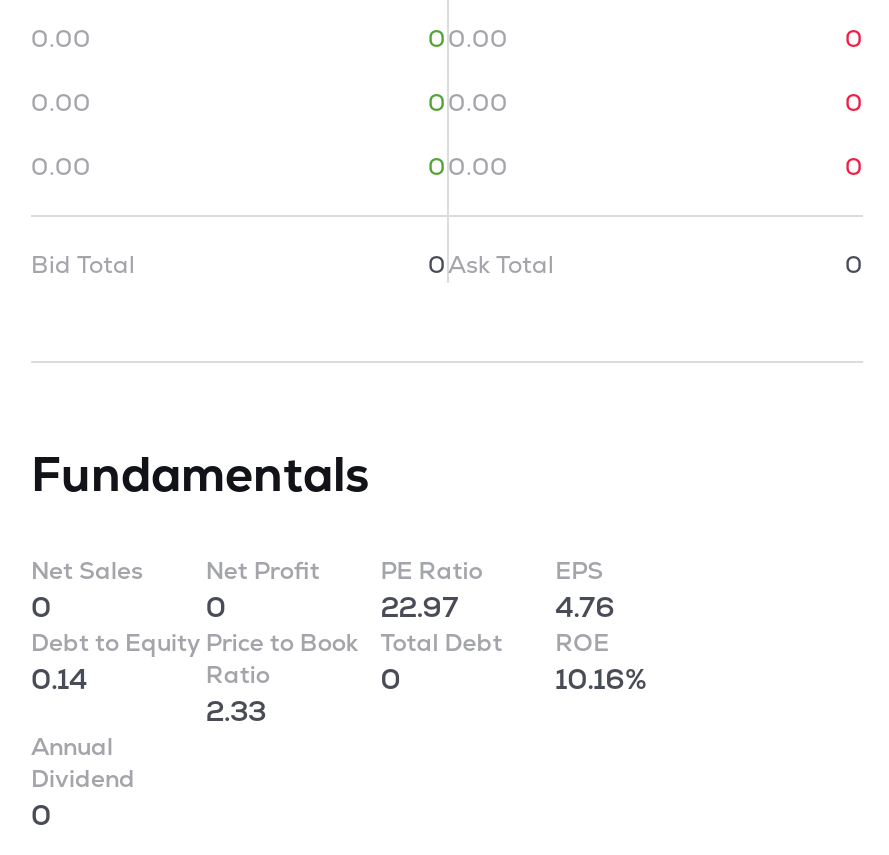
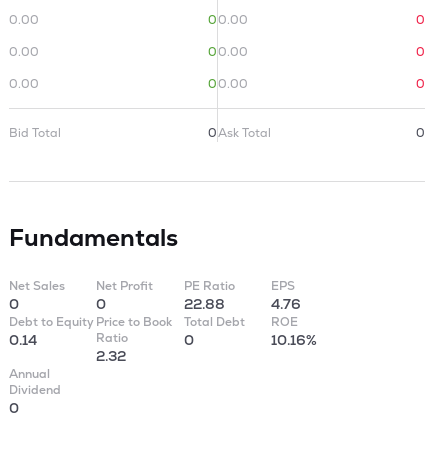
[380,589,458,625] 22.97 -> [184,295,225,313] 22.88
[206,693,266,729] 2.33 -> [96,347,126,365] 2.32

